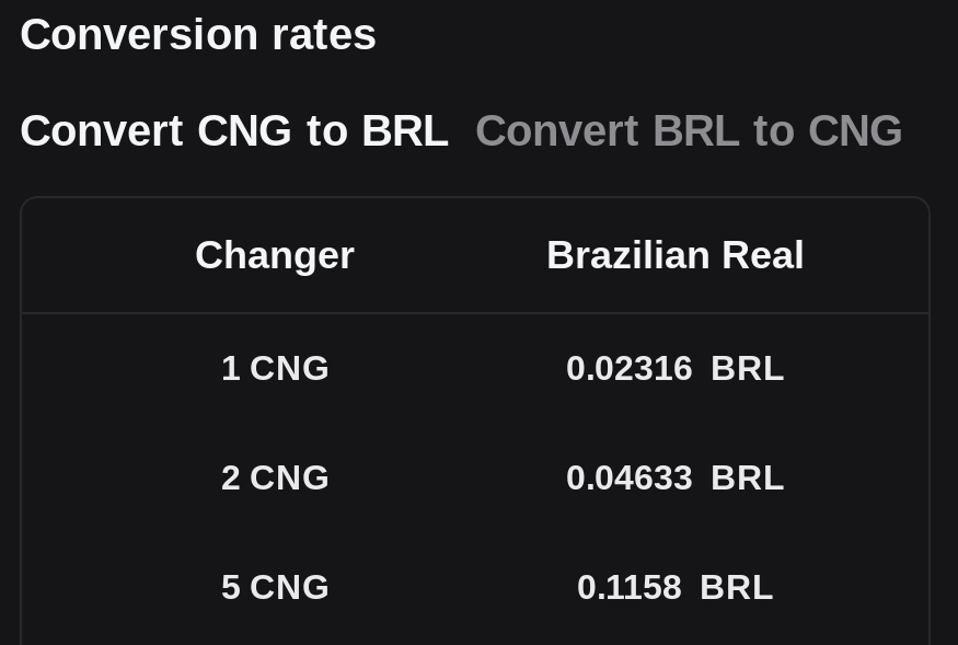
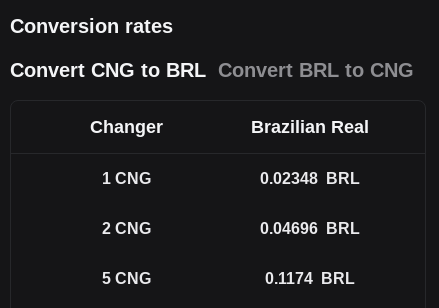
[566,349,785,387] 0.02316 BRL -> [259,170,359,187] 0.02348 BRL
[566,459,785,496] 0.04633 BRL -> [259,220,359,237] 0.04696 BRL
[577,568,774,606] 0.1158 BRL -> [264,270,354,287] 0.1174 BRL

